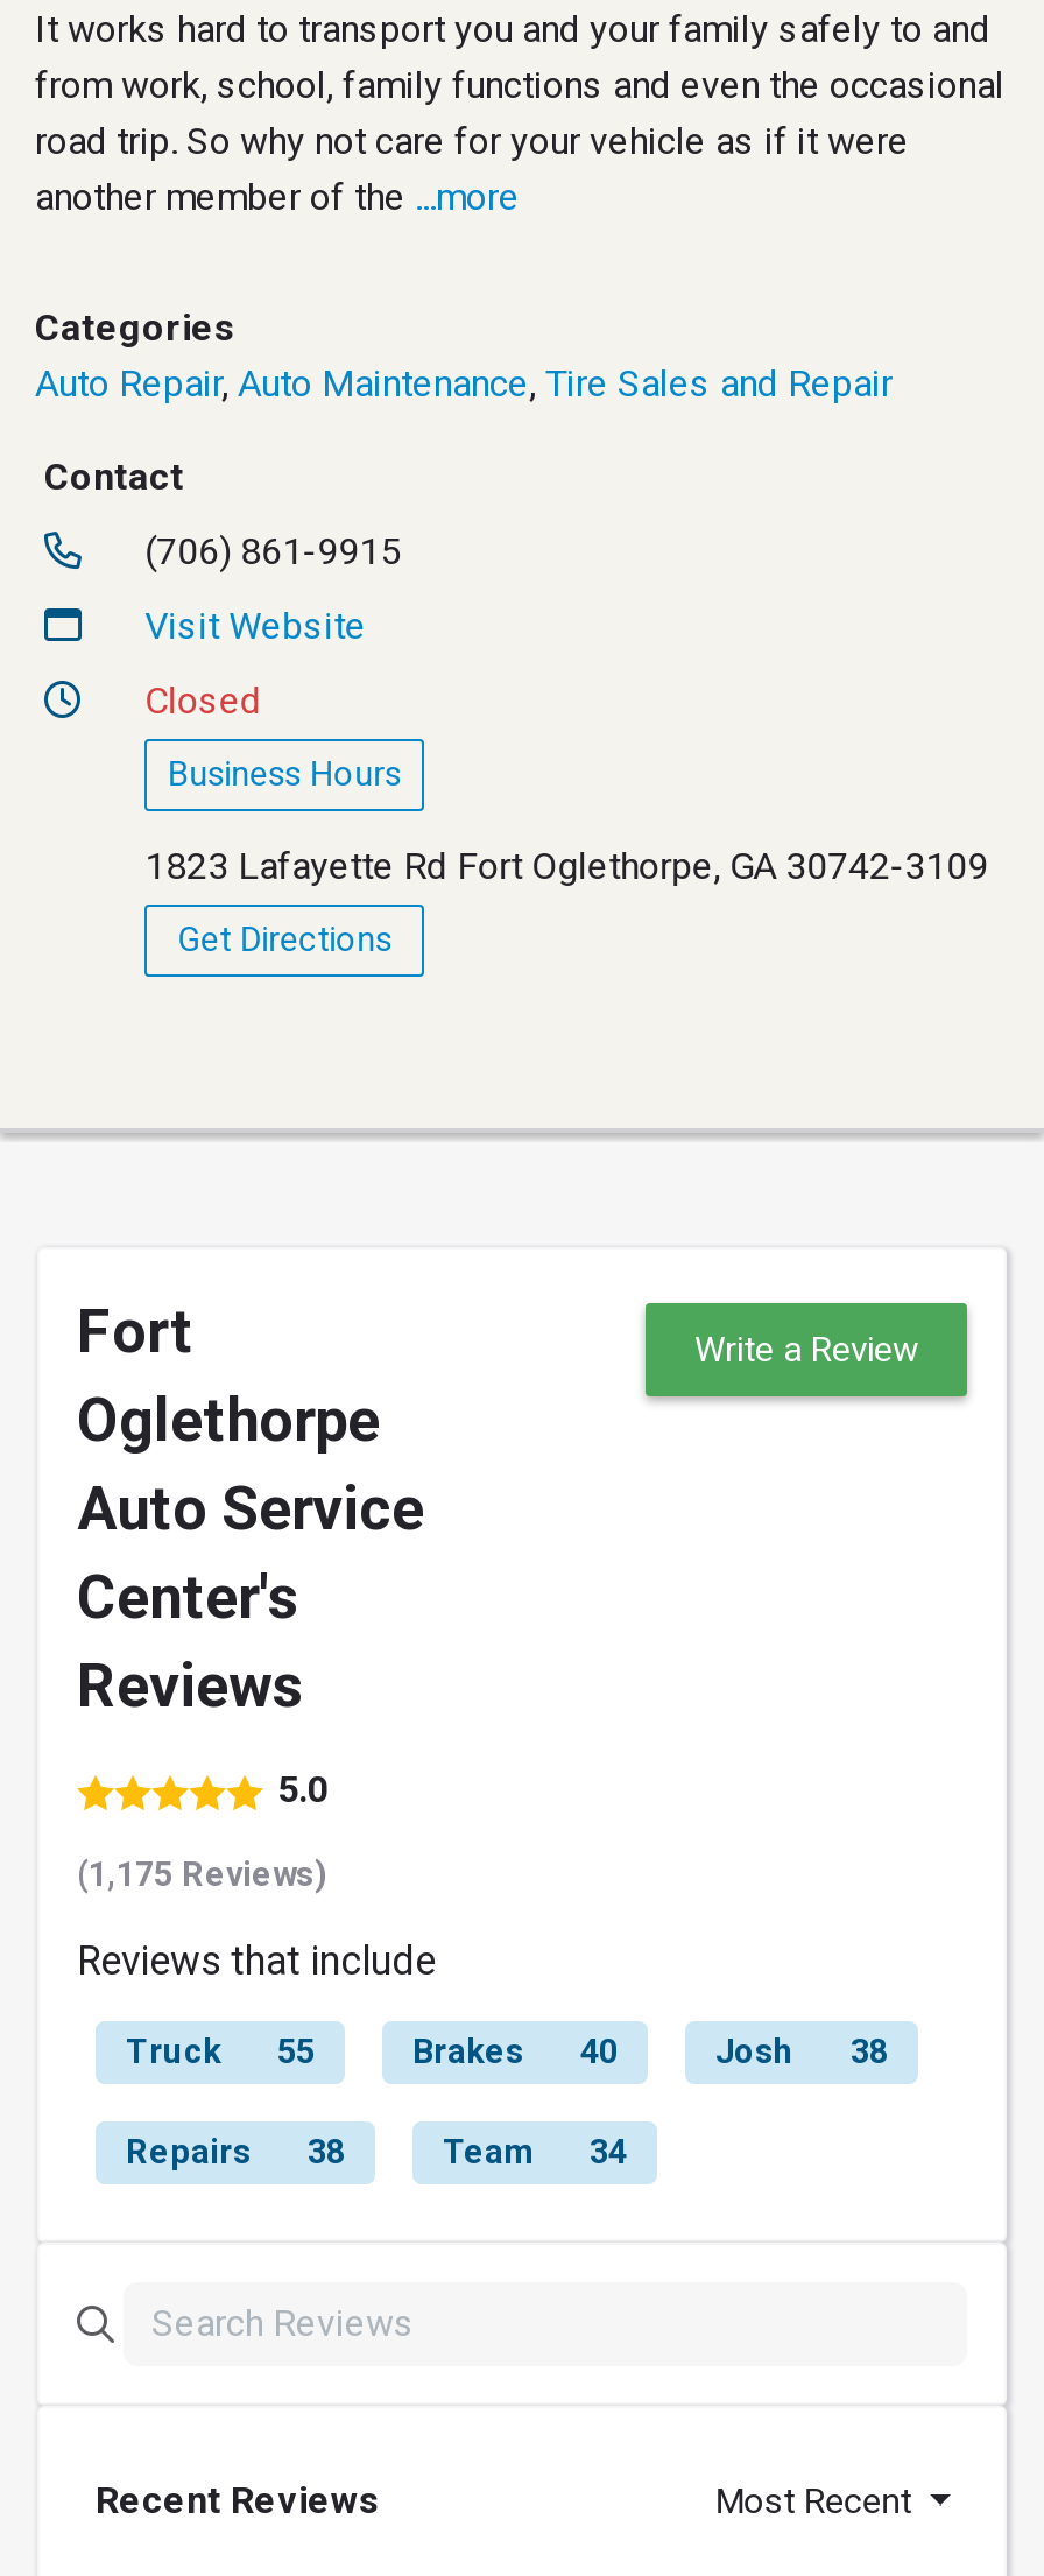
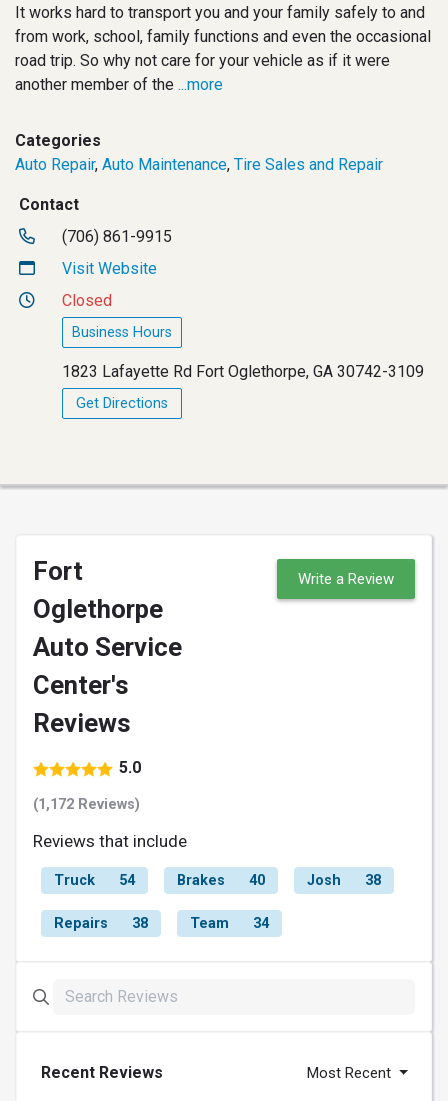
[77,1857,326,1896] (1,175 Reviews) -> [33,796,140,813] (1,172 Reviews)
[126,2034,315,2074] Truck 55 -> [54,872,135,889] Truck 54

